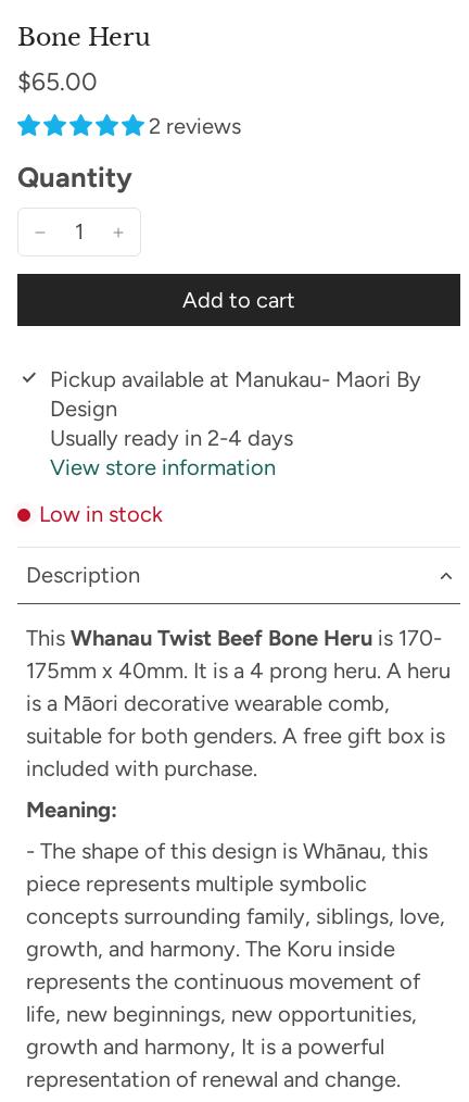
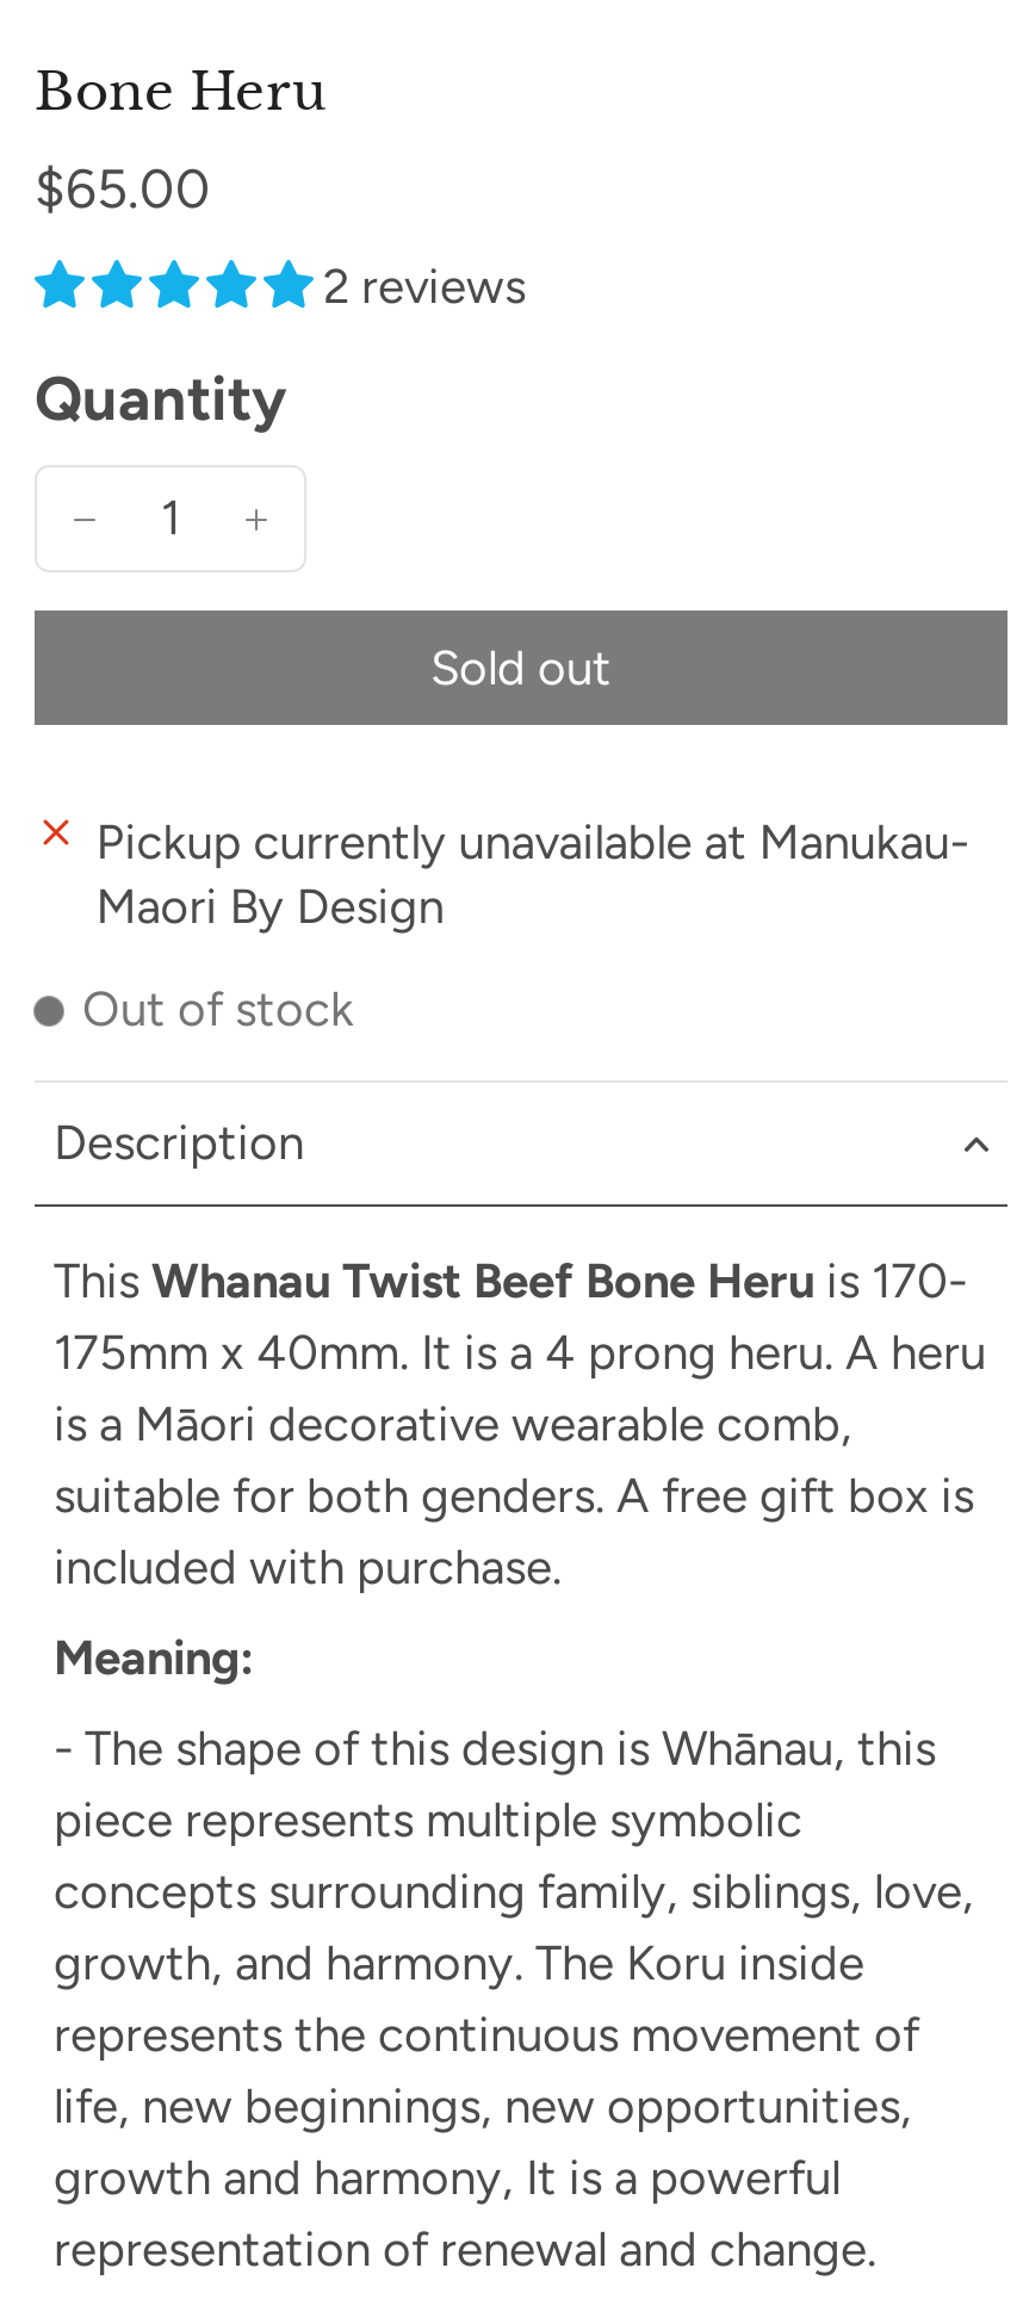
[182,287,295,313] Add to cart -> [430,640,612,697] Sold out
[50,367,421,481] Pickup available at Manukau- Maori By | Design | Usually ready in 2-4 days | View store information -> [96,814,969,936] Pickup currently unavailable at Manukau- | Maori By Design
[39,501,163,527] Low in stock -> [82,981,354,1038] Out of stock

